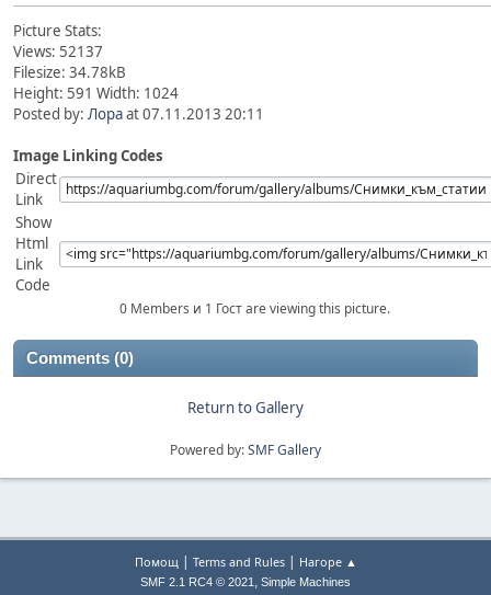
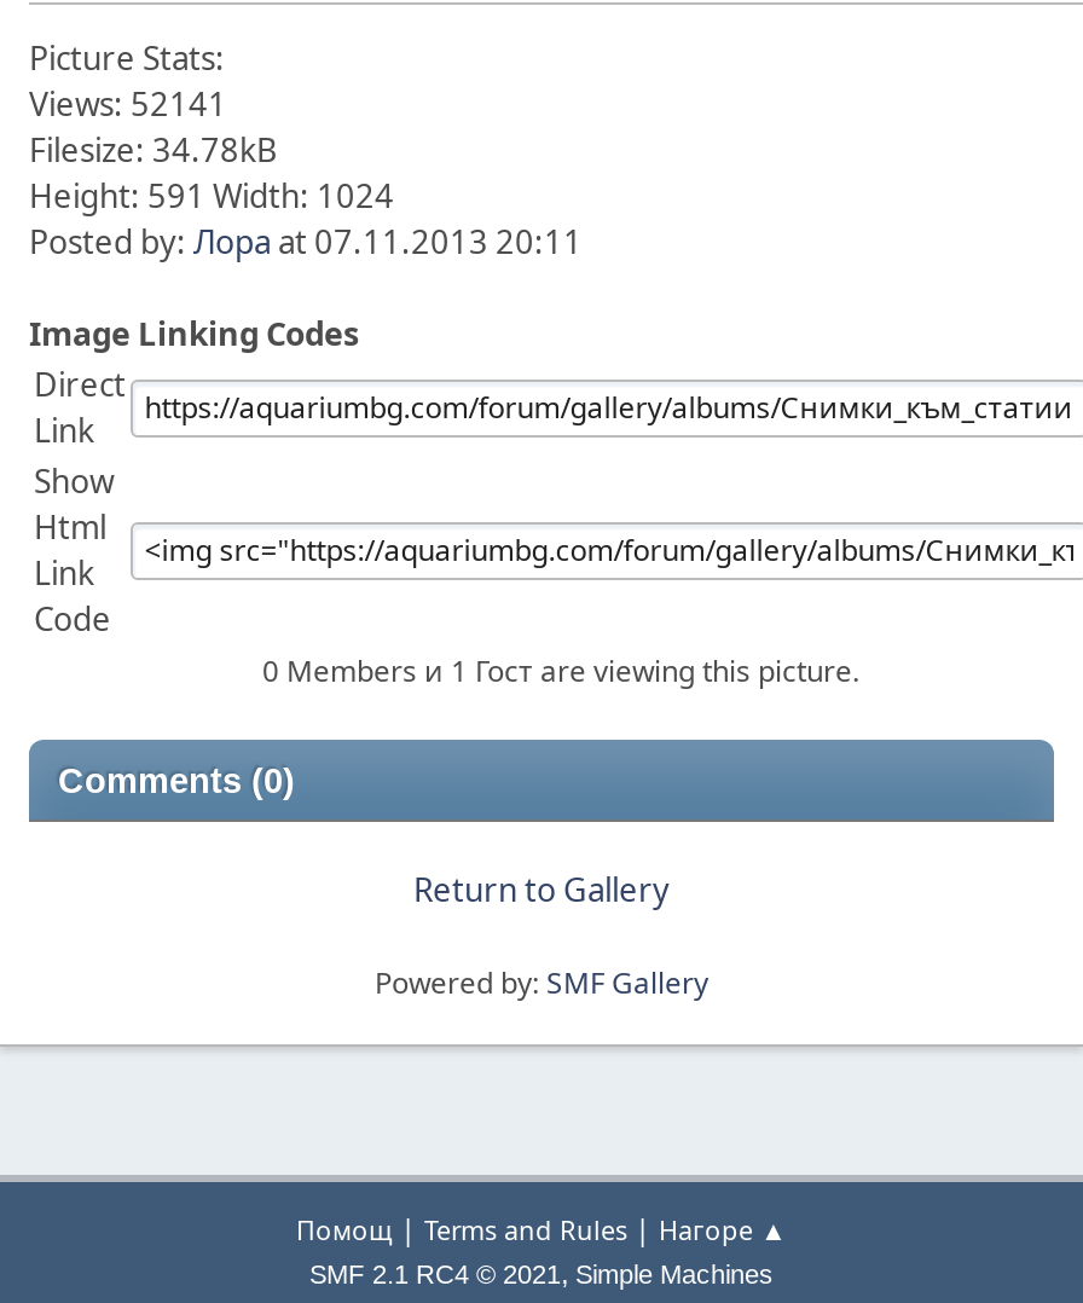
[13,42,103,61] Views: 52137 -> [29,82,227,126] Views: 52141

